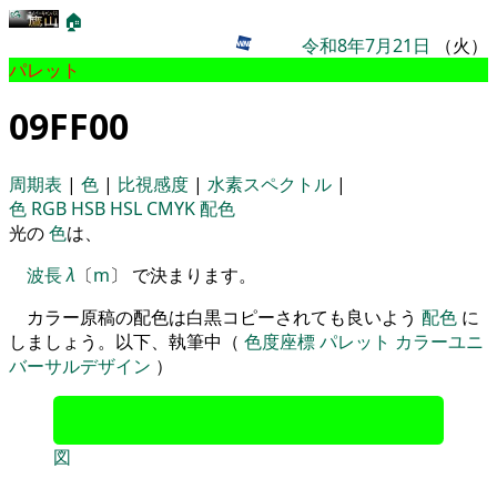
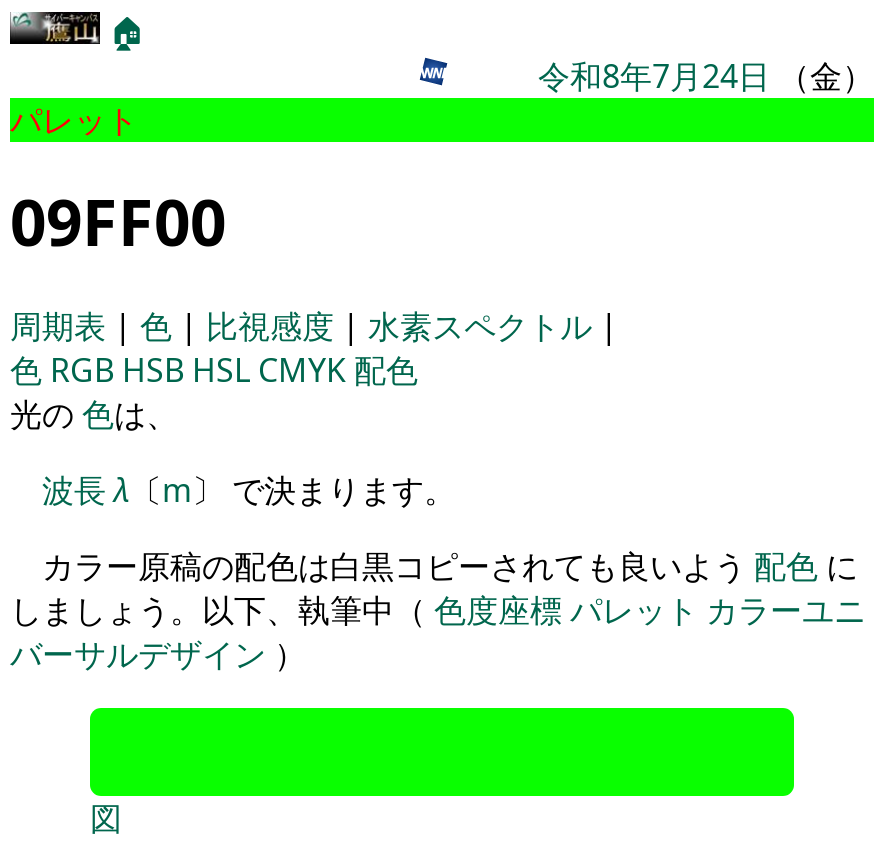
[302,33,488,58] 令和8年7月21日（火） -> [538,54,874,98] 令和8年7月24日（金）

